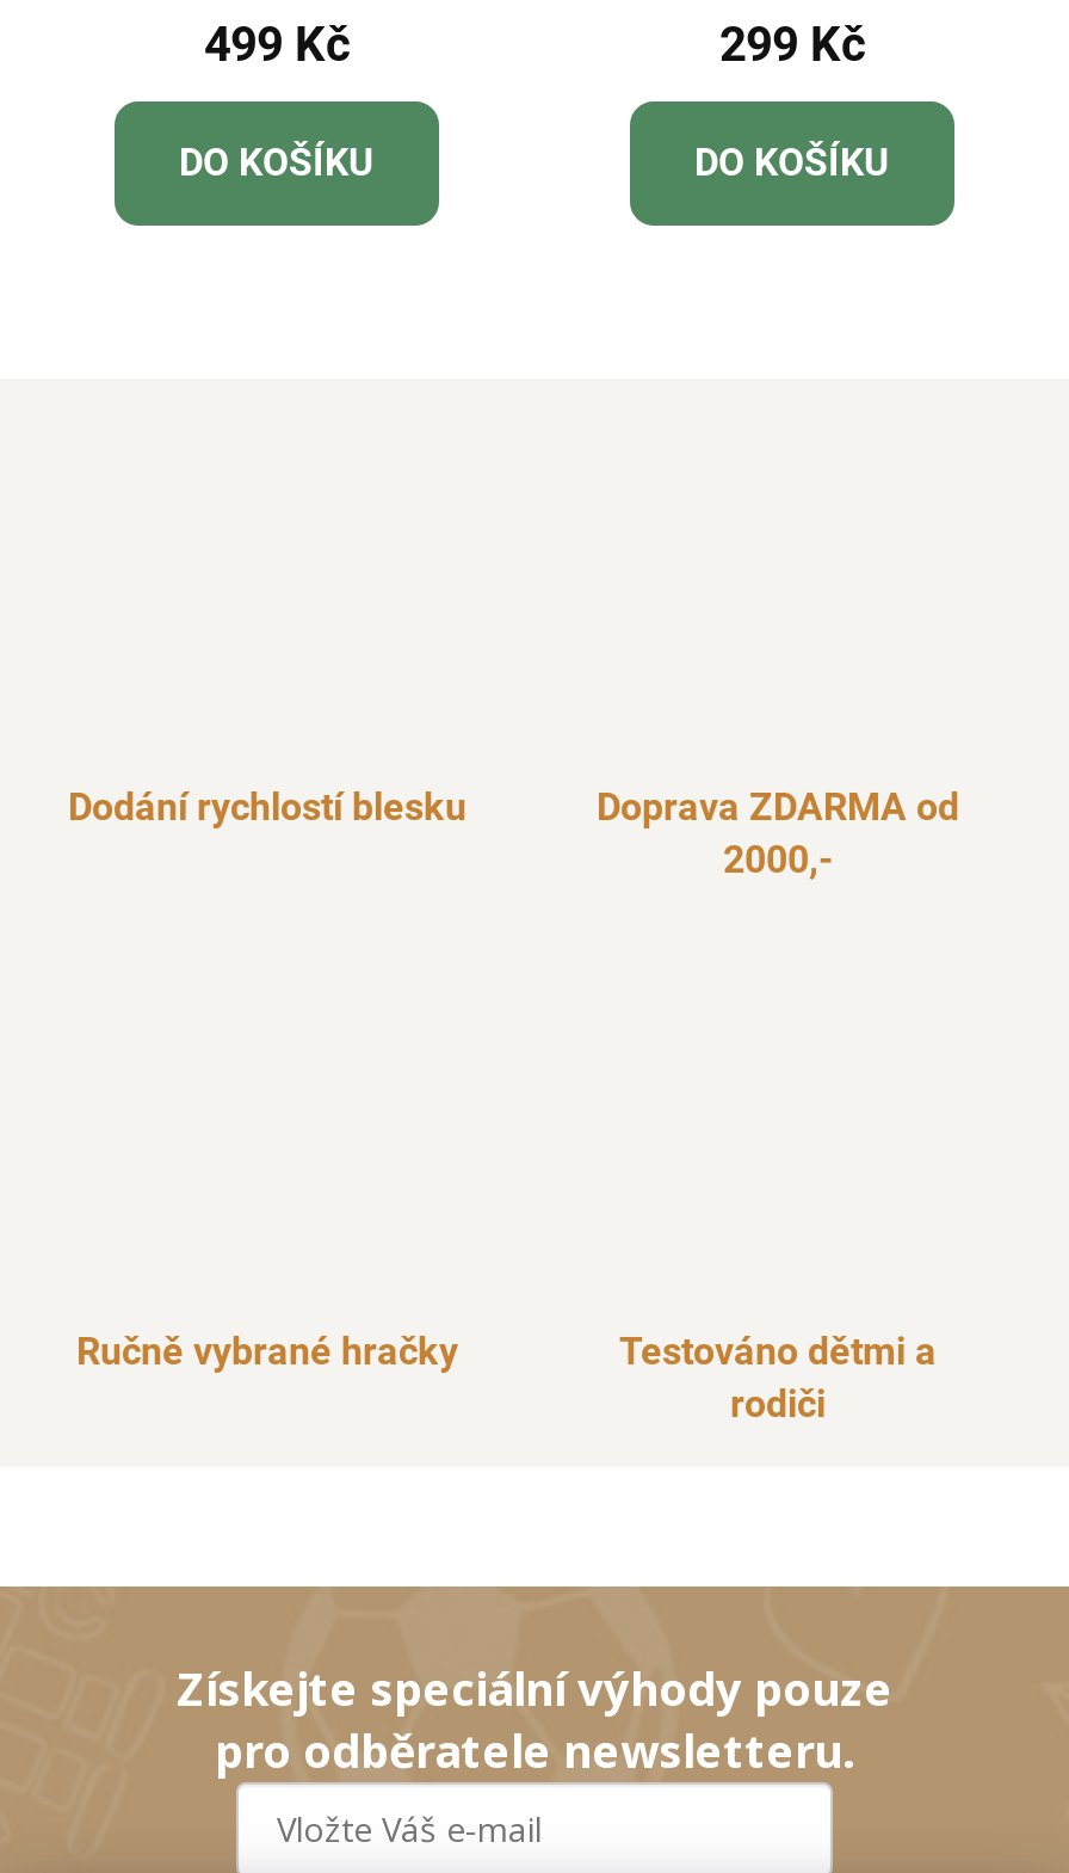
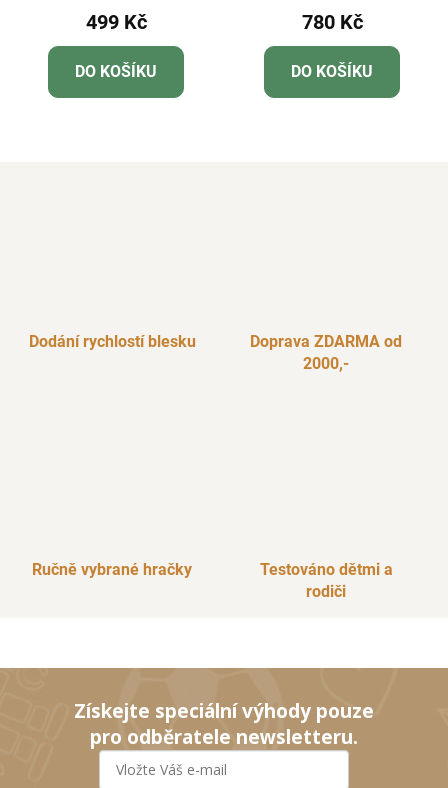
[719,15,865,72] 299 Kč -> [301,10,362,34] 780 Kč

